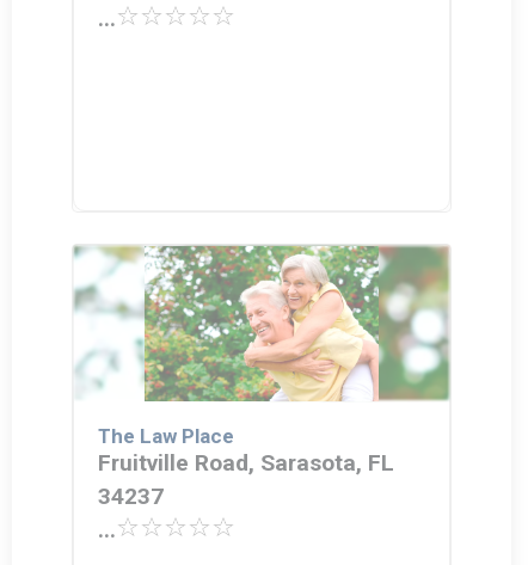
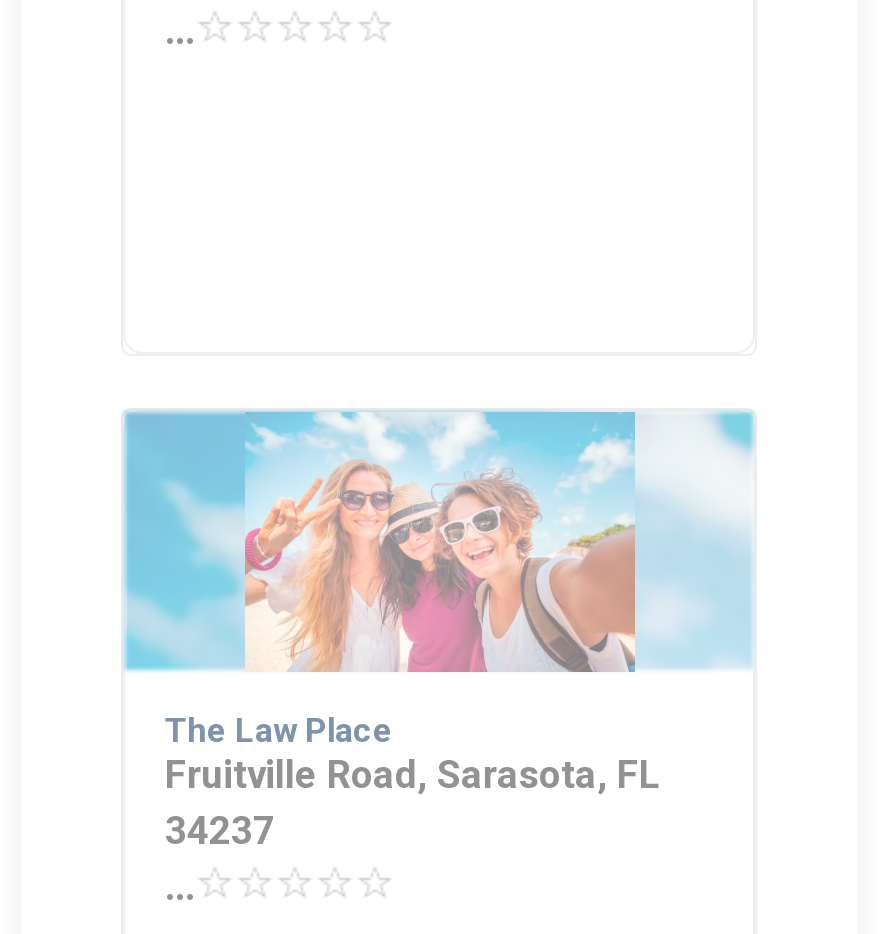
[73,244,452,403] [image] -> [121,408,755,674] [image]

